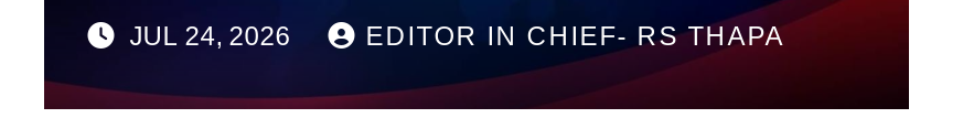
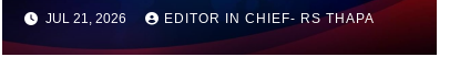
[123,22,297,53] JUL 24, 2026 -> [42,11,129,26] JUL 21, 2026

